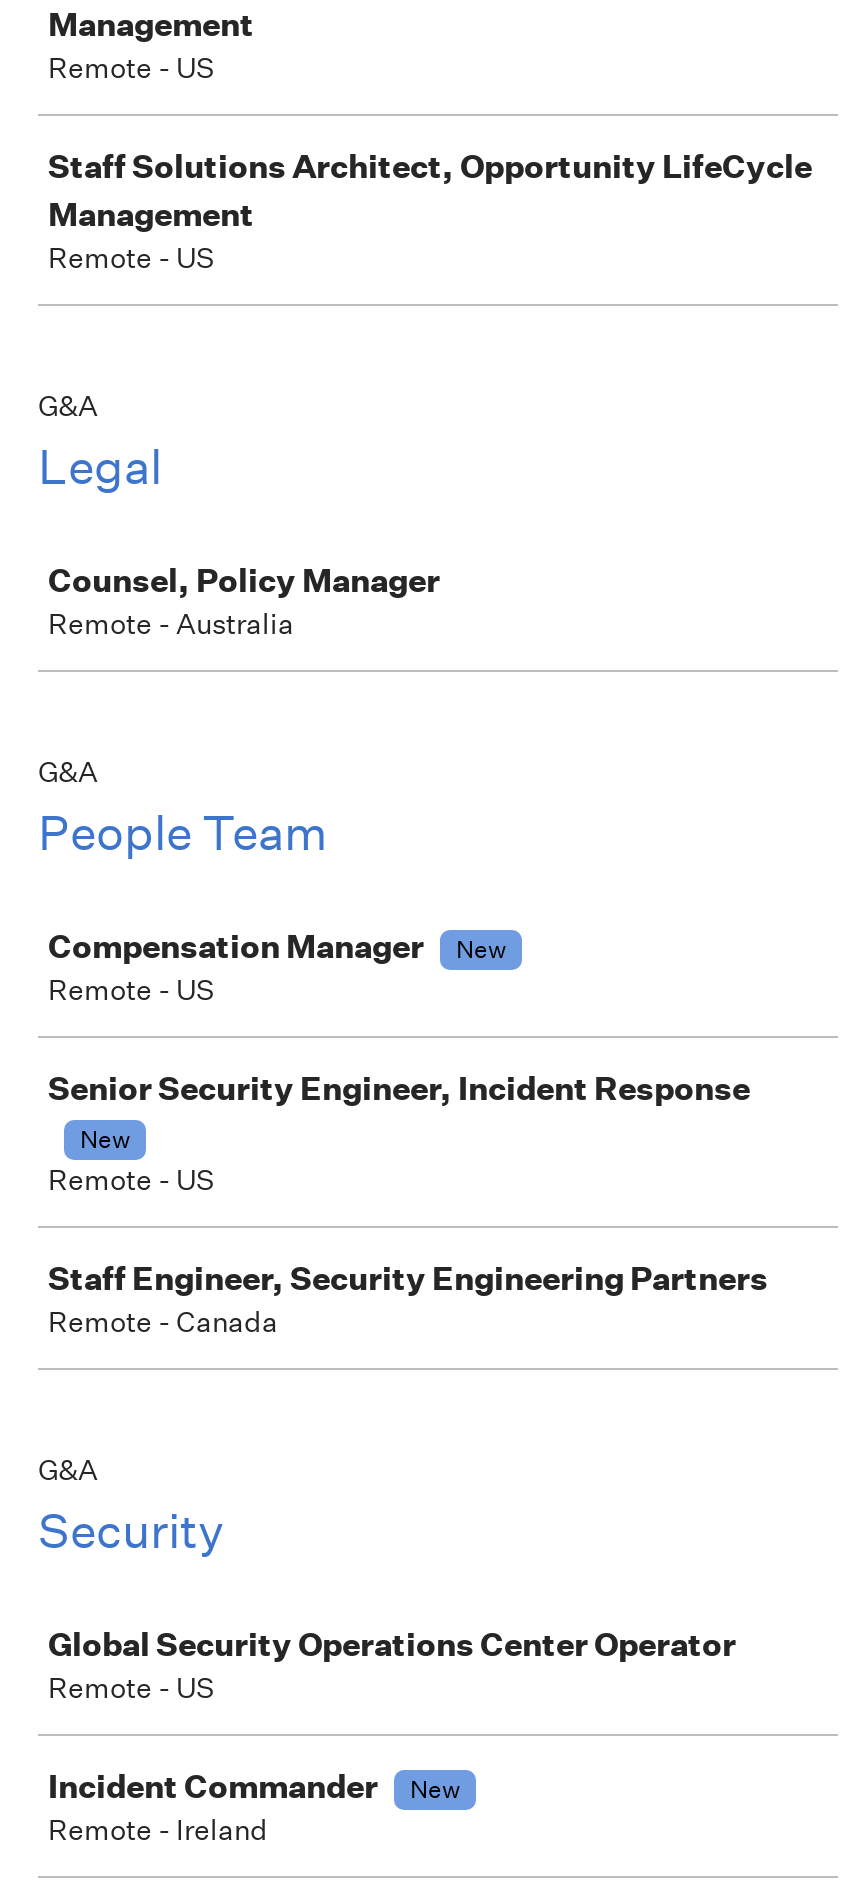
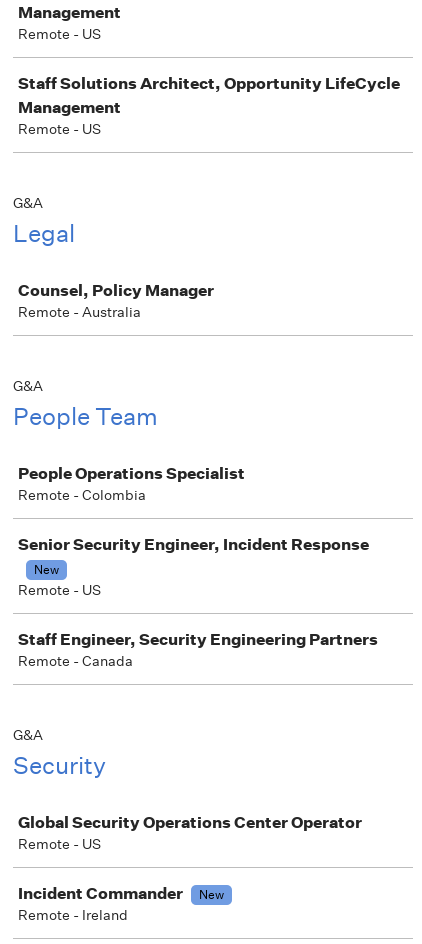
[48,926,506,1008] Compensation Manager | New | Remote - US -> [18,463,245,504] People Operations Specialist | Remote - Colombia

